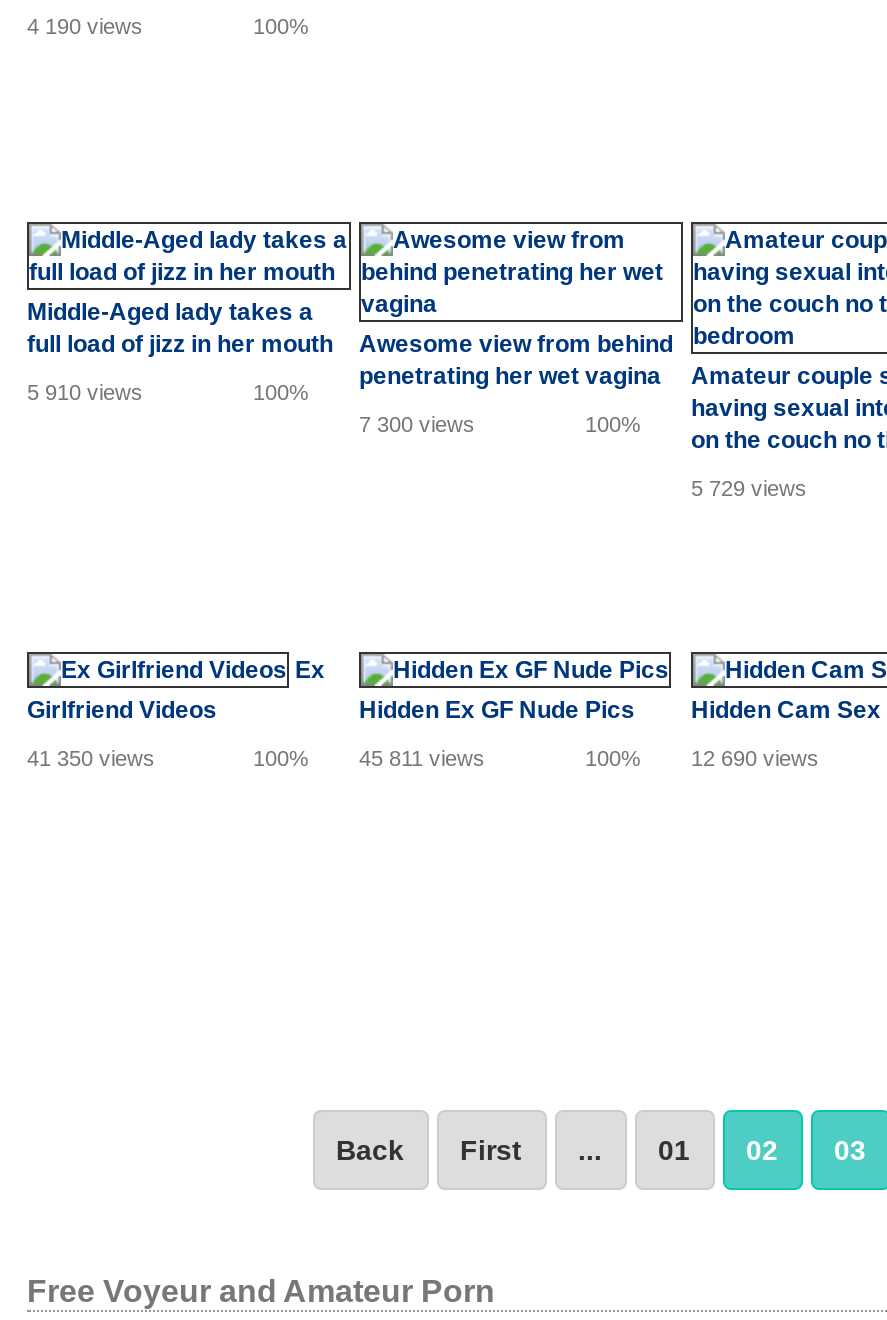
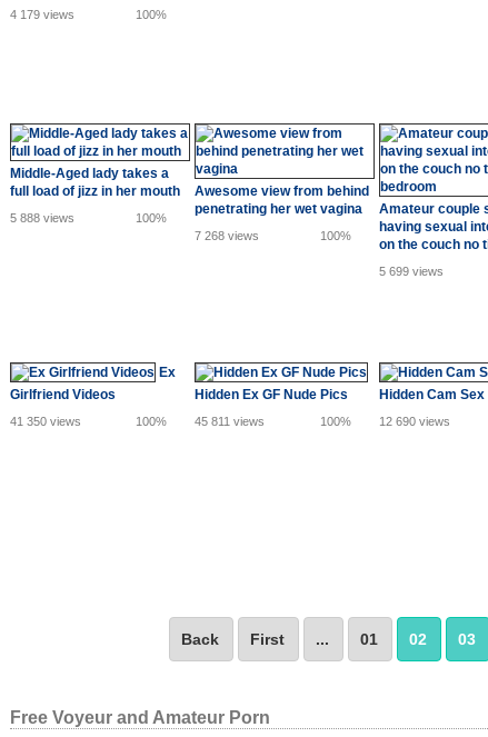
[27,13,143,37] 4 190 views -> [10,7,74,21] 4 179 views
[27,379,143,403] 5 910 views -> [10,211,74,224] 5 888 views
[359,411,475,435] 7 300 views -> [195,229,259,242] 7 268 views
[691,475,807,499] 5 729 views -> [379,264,444,277] 5 699 views

